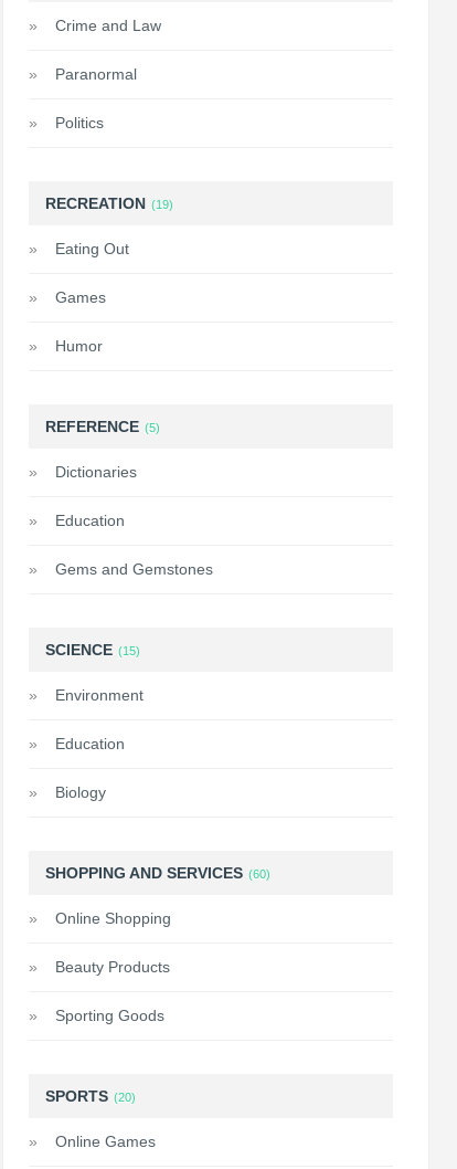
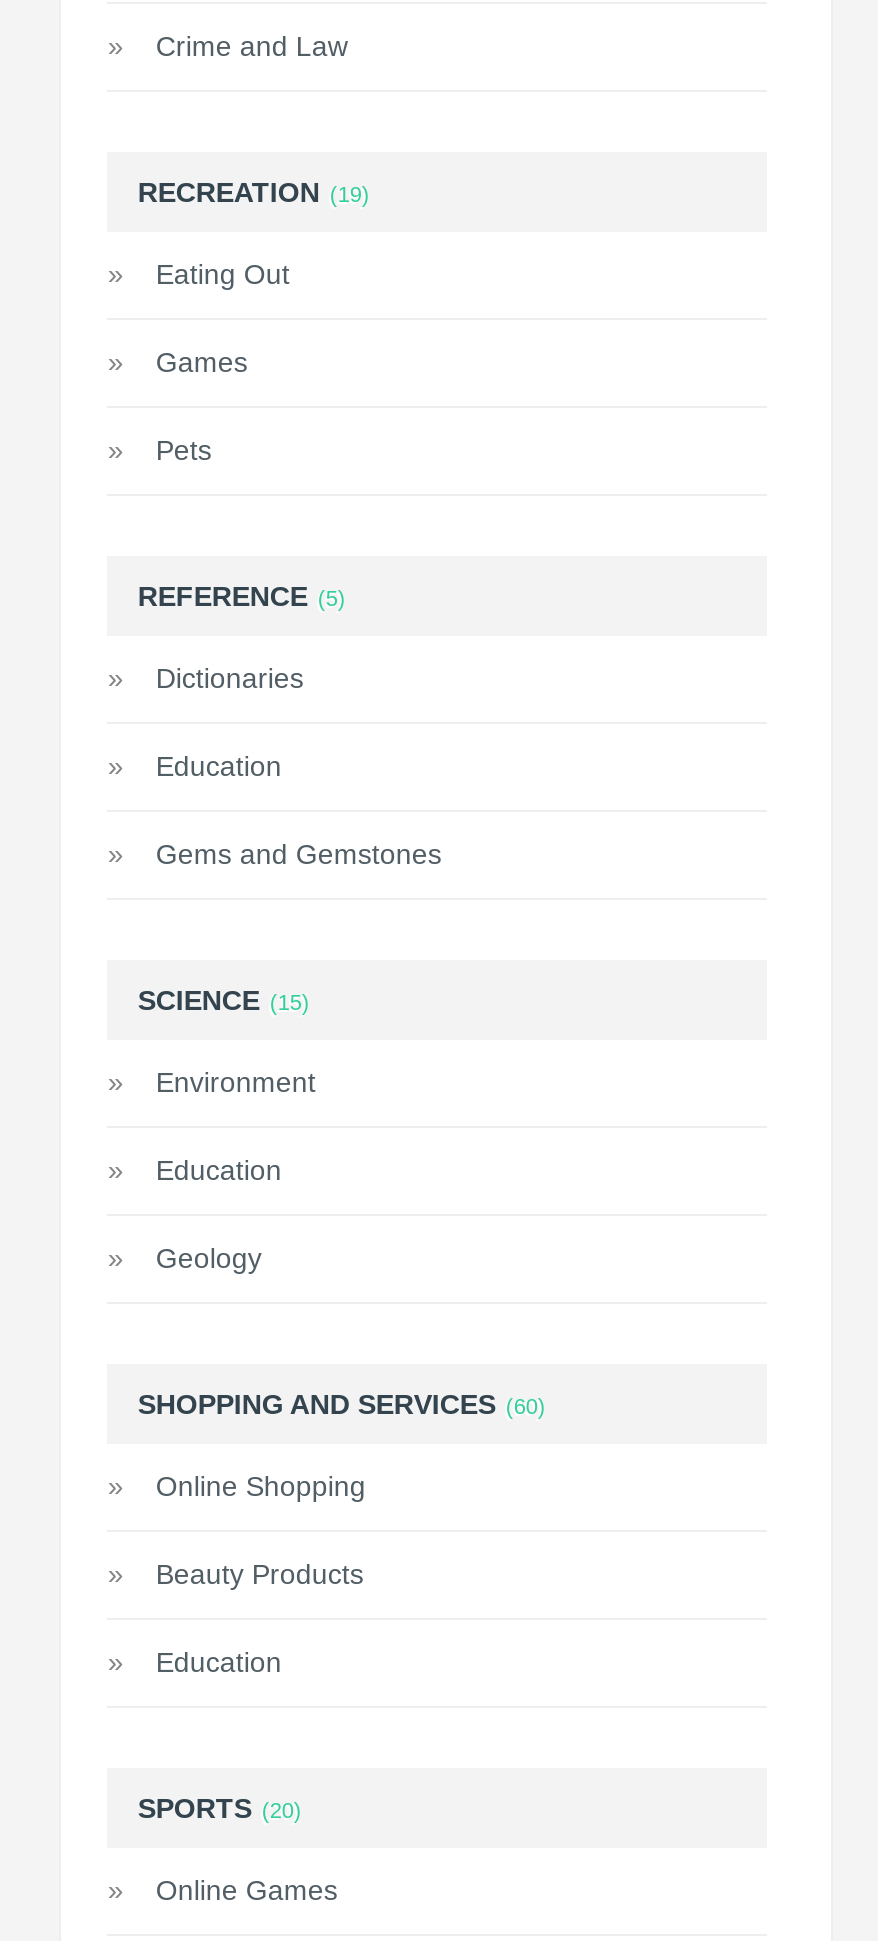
[56,66,137,132] Paranormal | Politics -> none
[56,338,103,355] Humor -> [156,434,212,466] Pets
[56,784,106,802] Biology -> [156,1242,262,1274] Geology
[56,1007,165,1025] Sporting Goods -> [156,1646,282,1678] Education

